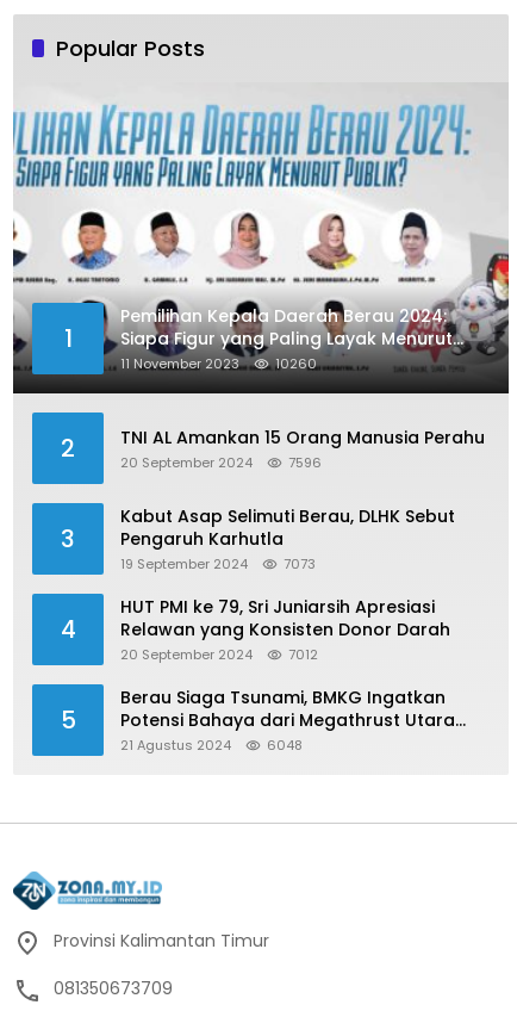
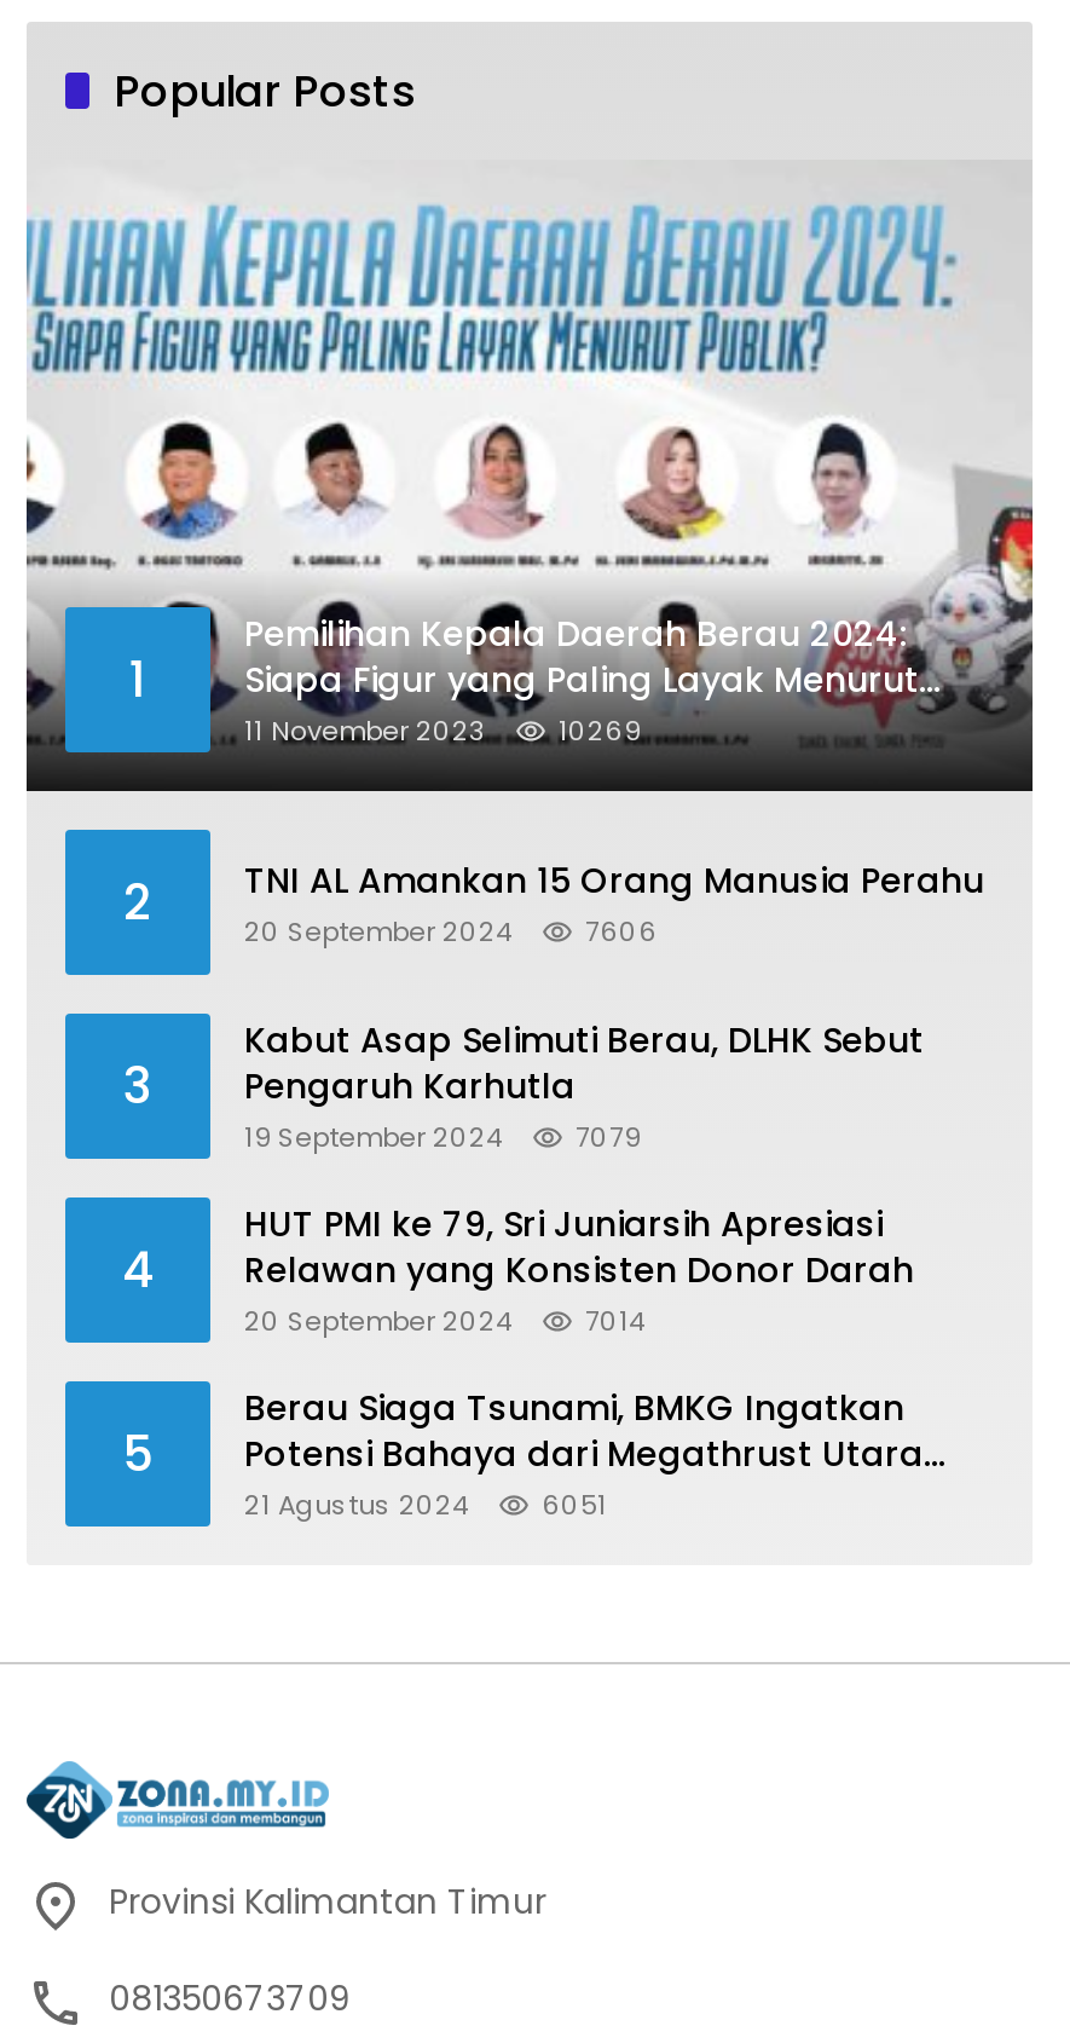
[275,354,317,373] 10260 -> [559,711,641,750] 10269
[120,452,322,472] 20 September 2024 7596 -> [244,911,658,950] 20 September 2024 7606
[120,554,316,573] 19 September 2024 7073 -> [244,1118,641,1156] 19 September 2024 7079
[120,645,318,664] 20 September 2024 7012 -> [244,1302,646,1340] 20 September 2024 7014
[267,736,303,755] 6048 -> [542,1485,607,1524] 6051

